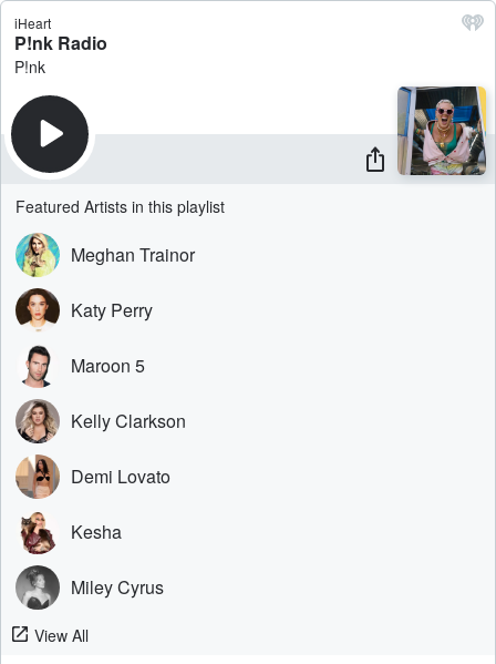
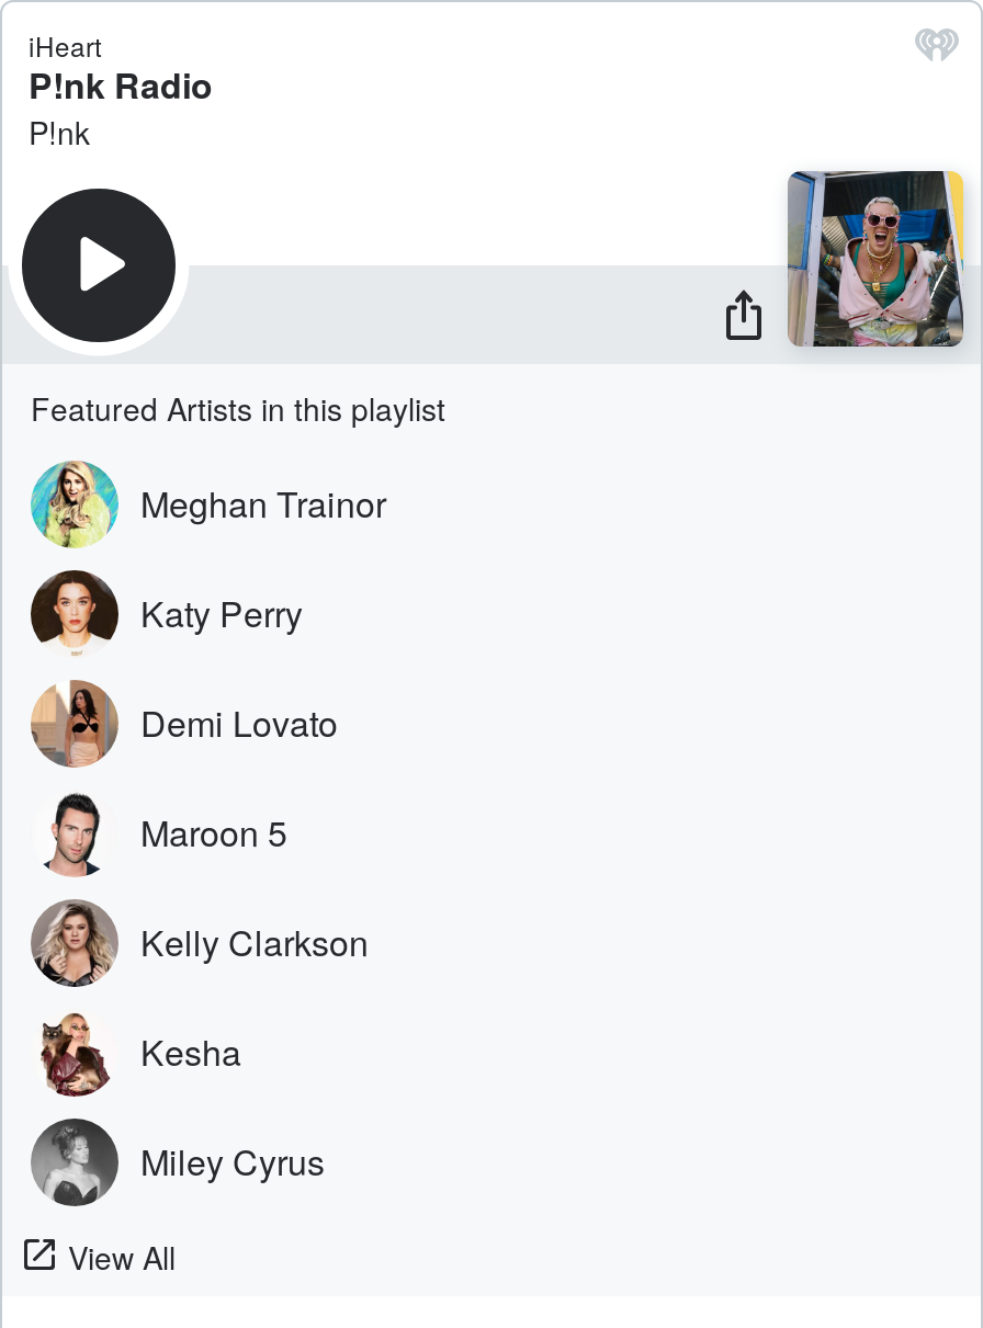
moved [14,353,186,445] -> [29,807,369,989]: [image] | Maroon 5 | Kelly Clarkson
moved [15,457,170,499] -> [31,680,338,768]: [image] | Demi Lovato

